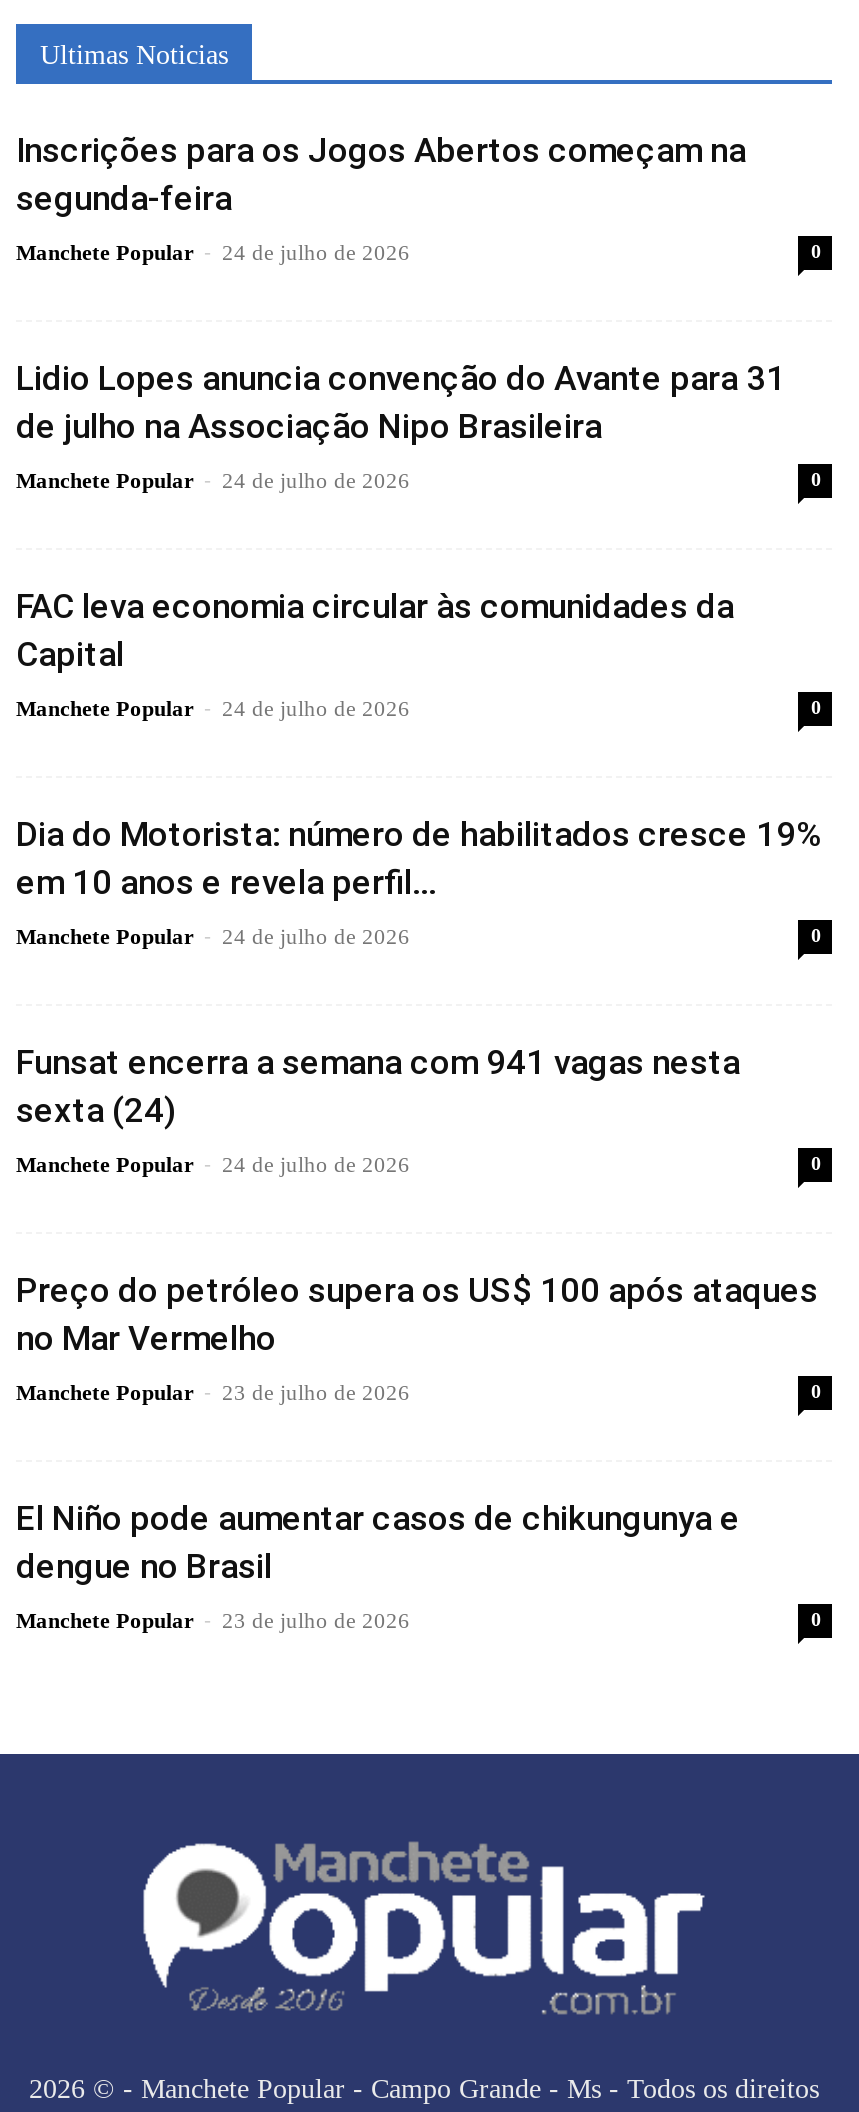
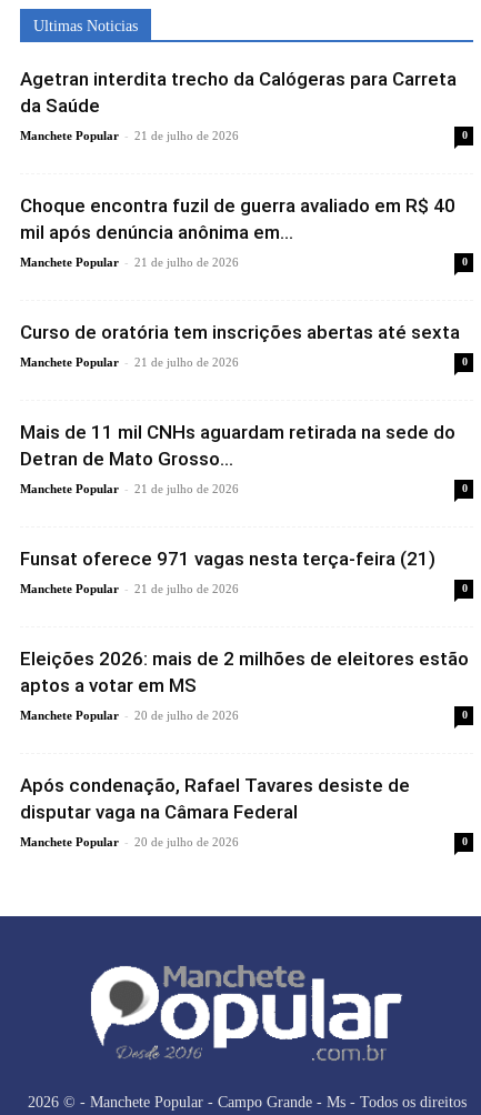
[16,131,746,267] Inscrições para os Jogos Abertos começam na | segunda-feira | Manchete Popular - 24 de julho de 2026 -> [20,68,457,144] Agetran interdita trecho da Calógeras para Carreta | da Saúde | Manchete Popular - 21 de julho de 2026
[16,359,786,495] Lidio Lopes anuncia convenção do Avante para 31 | de julho na Associação Nipo Brasileira | Manchete Popular - 24 de julho de 2026 -> [20,195,455,270] Choque encontra fuzil de guerra avaliado em R$ 40 | mil após denúncia anônima em... | Manchete Popular - 21 de julho de 2026
[16,587,734,723] FAC leva economia circular às comunidades da | Capital | Manchete Popular - 24 de julho de 2026 -> [20,322,460,370] Curso de oratória tem inscrições abertas até sexta | Manchete Popular - 21 de julho de 2026
[16,815,822,951] Dia do Motorista: número de habilitados cresce 19% | em 10 anos e revela perfil... | Manchete Popular - 24 de julho de 2026 -> [20,421,455,497] Mais de 11 mil CNHs aguardam retirada na sede do | Detran de Mato Grosso... | Manchete Popular - 21 de julho de 2026
[16,1043,740,1179] Funsat encerra a semana com 941 vagas nesta | sexta (24) | Manchete Popular - 24 de julho de 2026 -> [20,548,440,597] Funsat oferece 971 vagas nesta terça-feira (21) | Manchete Popular - 21 de julho de 2026
[16,1271,818,1407] Preço do petróleo supera os US$ 100 após ataques | no Mar Vermelho | Manchete Popular - 23 de julho de 2026 -> [20,648,469,724] Eleições 2026: mais de 2 milhões de eleitores estão | aptos a votar em MS | Manchete Popular - 20 de julho de 2026
[16,1499,740,1635] El Niño pode aumentar casos de chikungunya e | dengue no Brasil | Manchete Popular - 23 de julho de 2026 -> [20,775,410,850] Após condenação, Rafael Tavares desiste de | disputar vaga na Câmara Federal | Manchete Popular - 20 de julho de 2026

